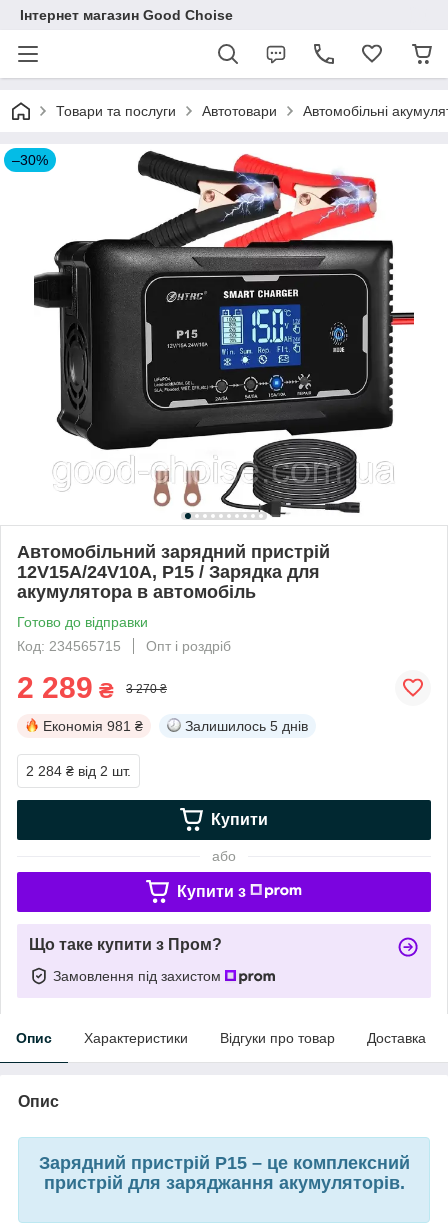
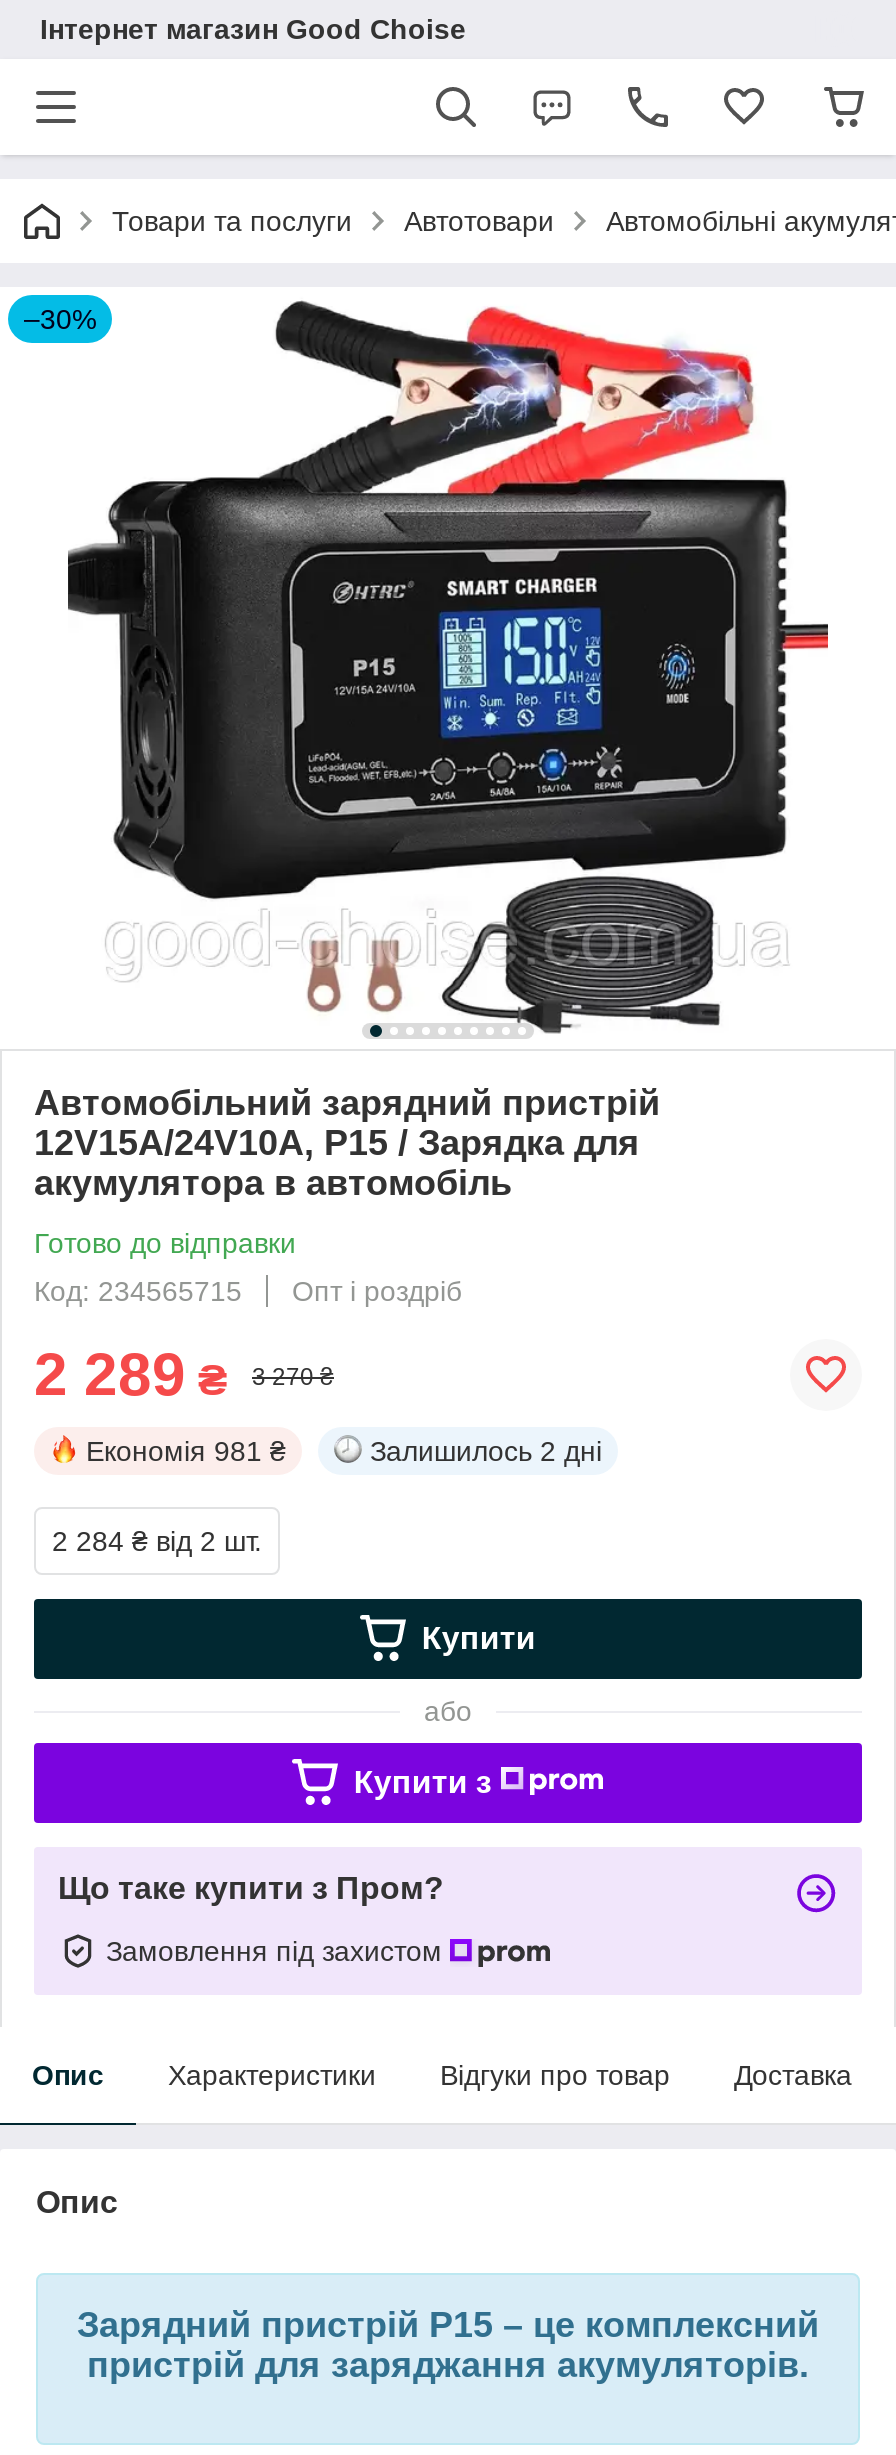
[185,718,308,734] Залишилось 5 днів -> [370,1435,602,1467] Залишилось 2 дні

